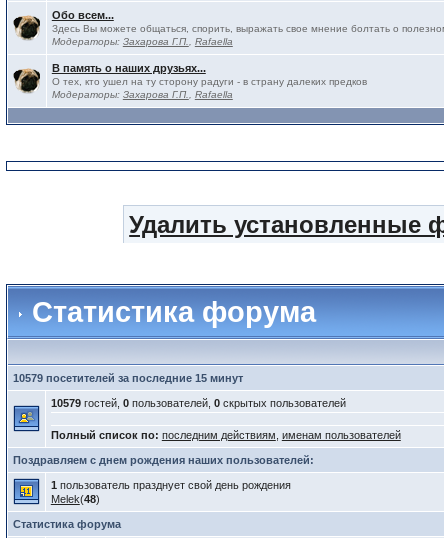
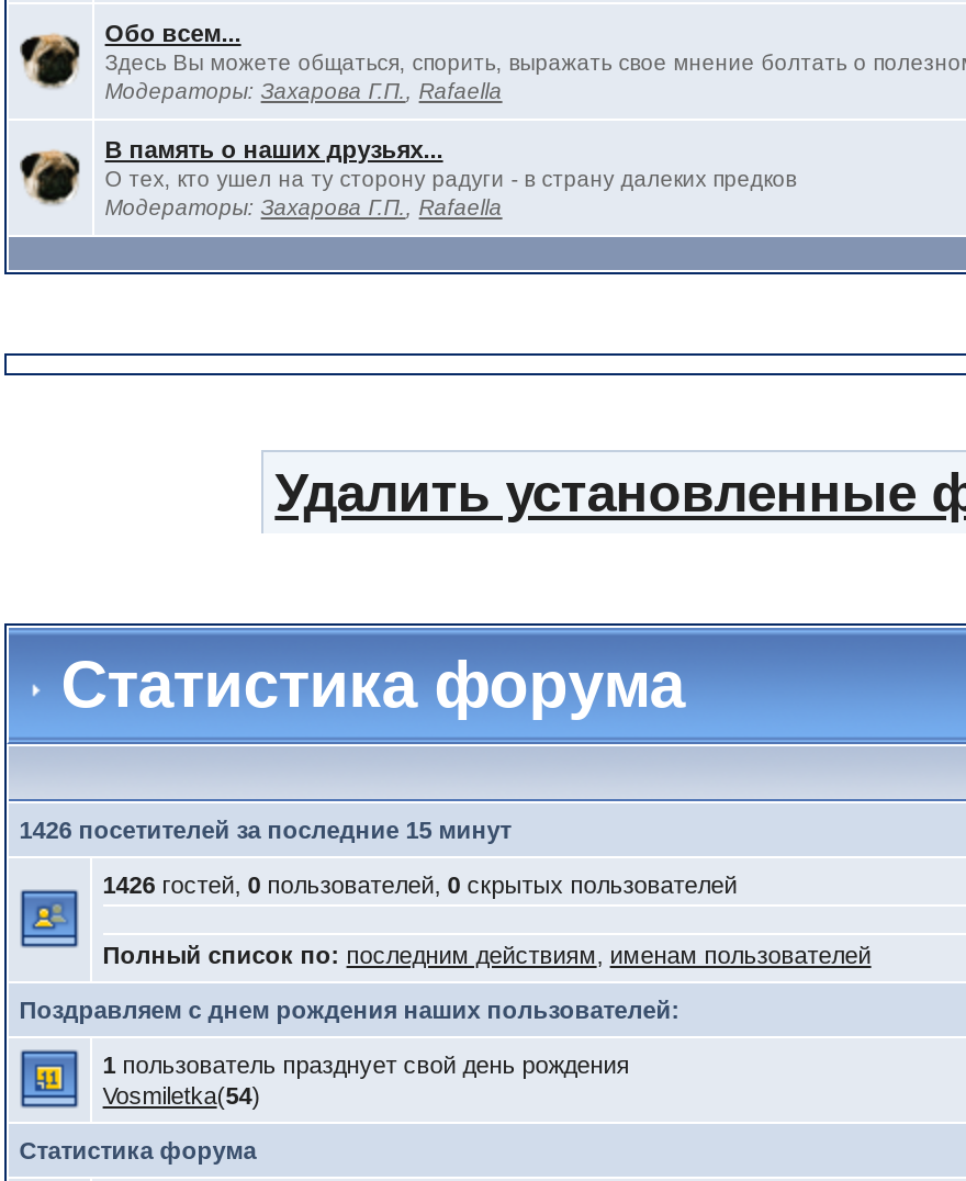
[13,372,243,384] 10579 посетителей за последние 15 минут -> [19,817,511,843] 1426 посетителей за последние 15 минут
[51,397,346,409] 10579 гостей, 0 пользователей, 0 скрытых пользователей -> [103,871,737,898] 1426 гостей, 0 пользователей, 0 скрытых пользователей
[51,493,100,505] Melek(48) -> [103,1082,261,1109] Vosmiletka(54)

